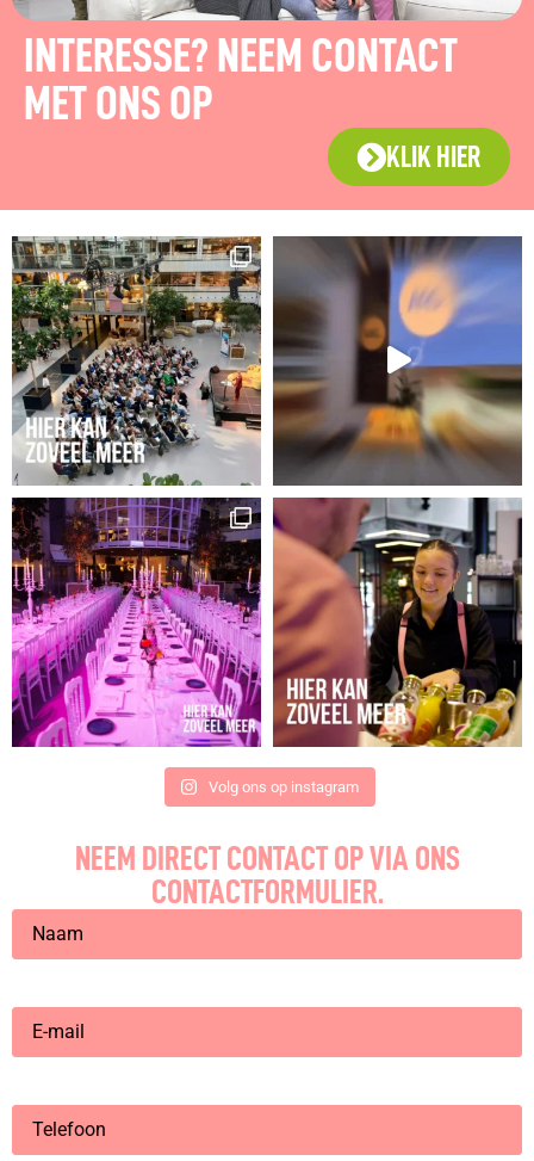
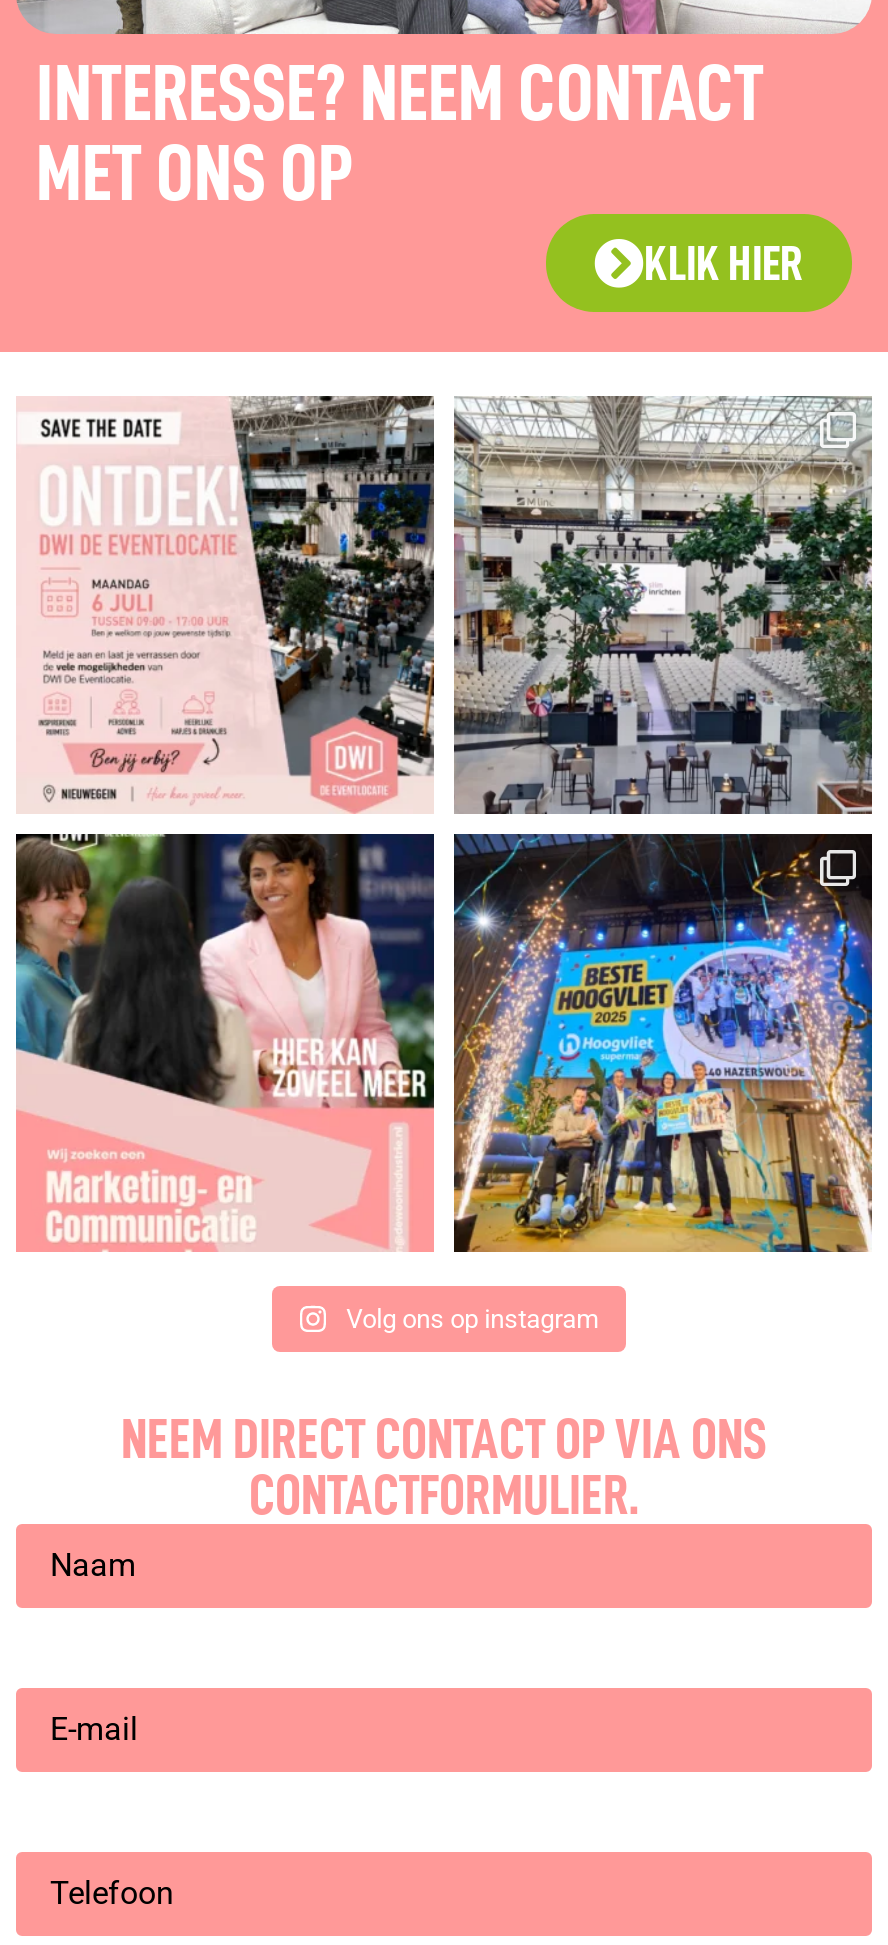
[11,235,262,487] [image] -> [16,394,436,814] [image]
[272,235,523,486] [image] -> [452,396,874,814] [image]
[11,496,262,748] [image] -> [14,832,436,1252] [image]
[272,496,523,748] [image] -> [452,832,874,1254] [image]

